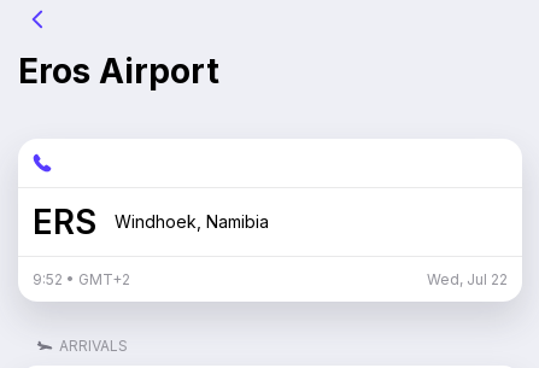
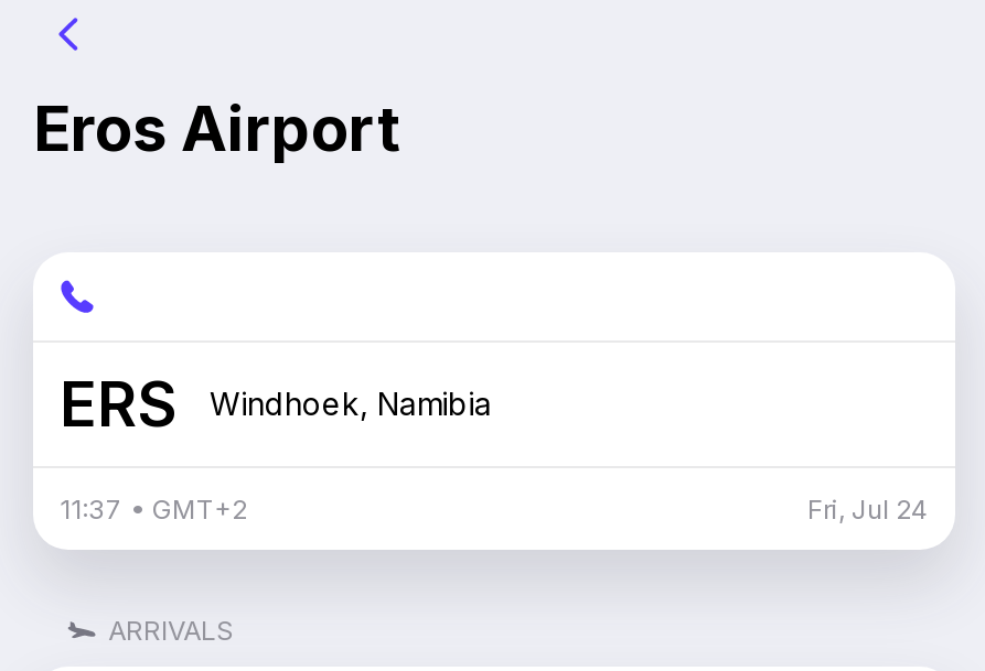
[33,270,130,288] 9:52 • GMT+2 -> [60,493,247,526] 11:37 • GMT+2
[427,270,508,288] Wed, Jul 22 -> [807,493,929,526] Fri, Jul 24

